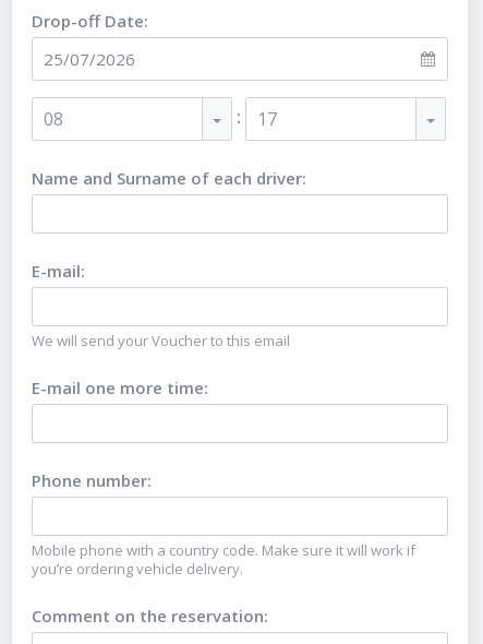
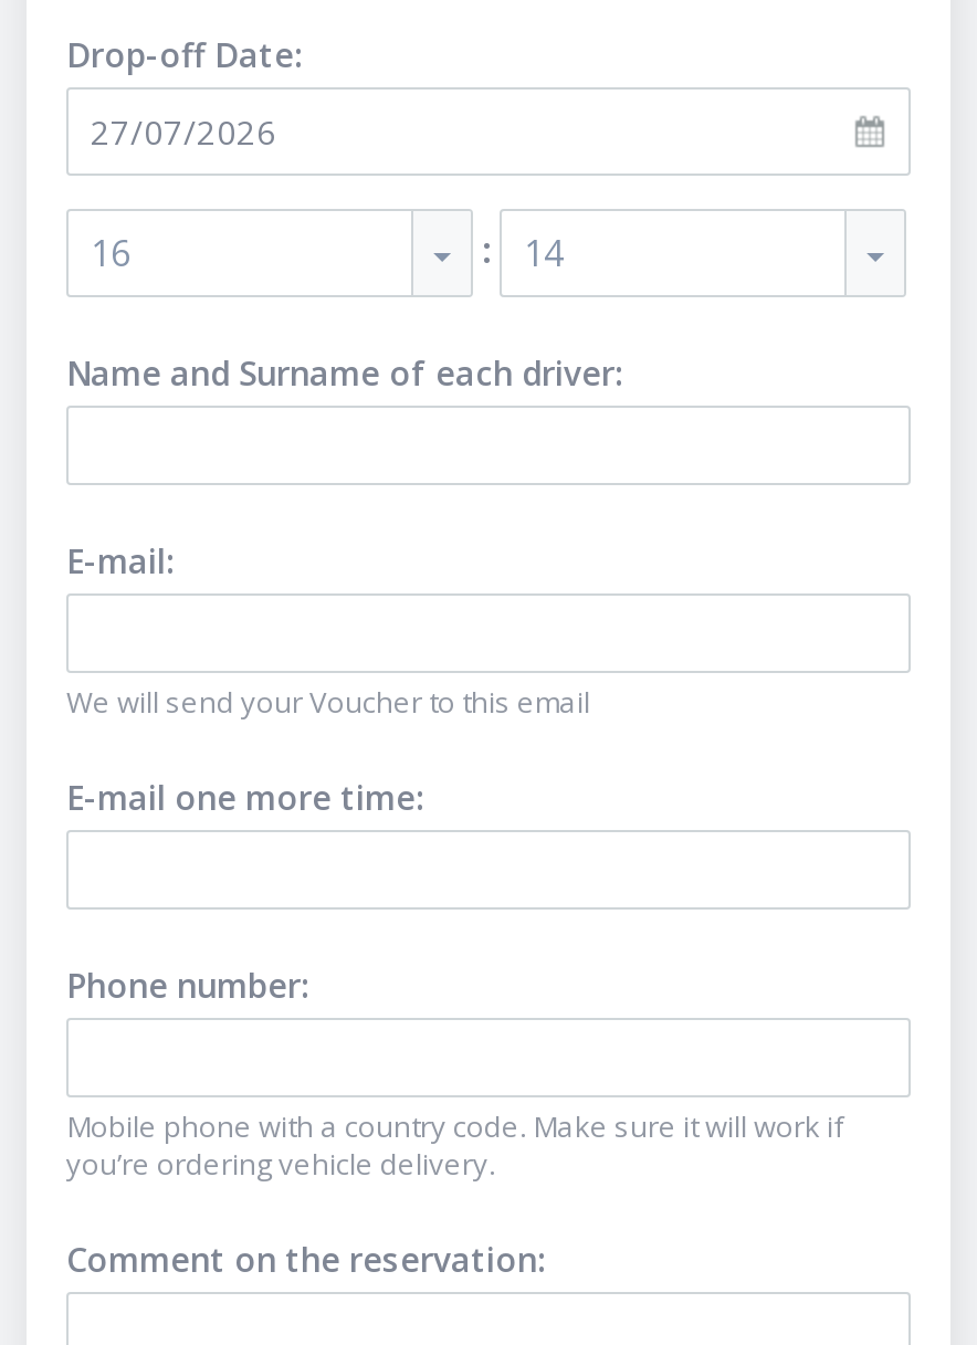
[44,107,63,131] 08 -> [91,229,130,278] 16
[232,105,277,131] : 17 -> [473,225,564,278] : 14

